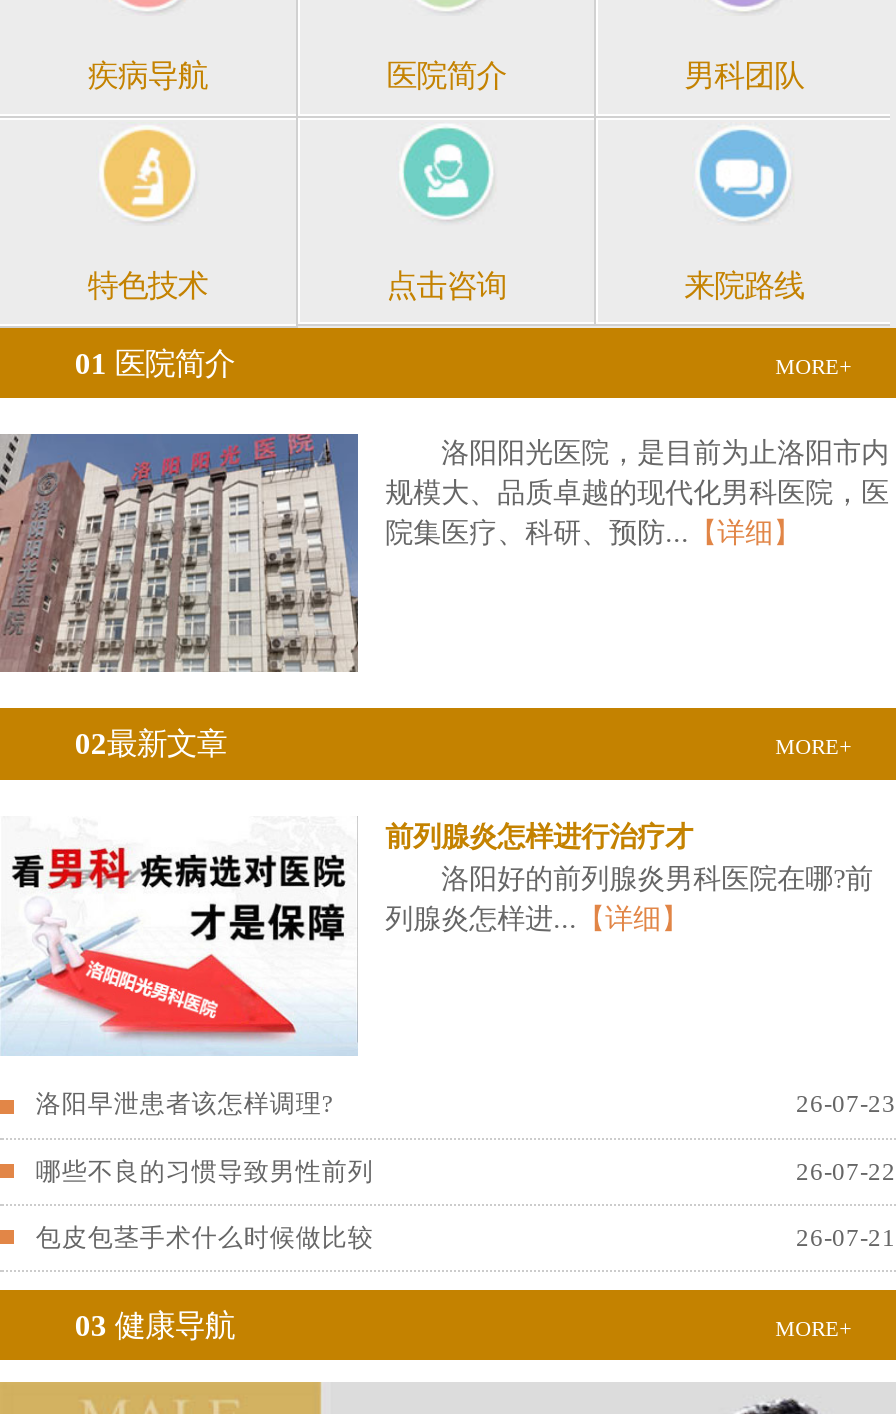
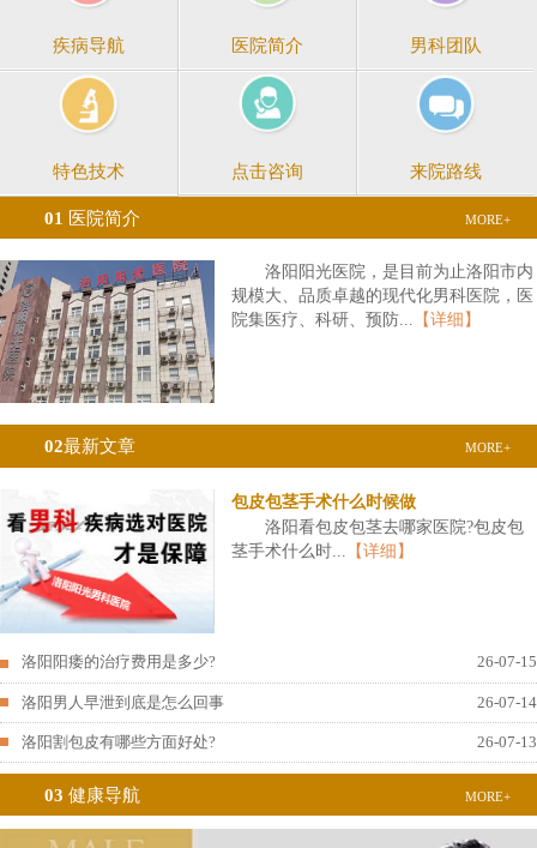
[385,821,873,933] 前列腺炎怎样进行治疗才 | 洛阳好的前列腺炎男科医院在哪?前 | 列腺炎怎样进...【详细】 -> [231,492,523,560] 包皮包茎手术什么时候做 | 洛阳看包皮包茎去哪家医院?包皮包 | 茎手术什么时...【详细】
[36,1091,896,1119] 洛阳早泄患者该怎样调理? | 26-07-23 -> [21,654,537,671] 洛阳阳痿的治疗费用是多少? | 26-07-15
[36,1157,896,1185] 哪些不良的习惯导致男性前列 | 26-07-22 -> [21,694,537,711] 洛阳男人早泄到底是怎么回事 | 26-07-14
[36,1224,896,1252] 包皮包茎手术什么时候做比较 | 26-07-21 -> [21,734,537,751] 洛阳割包皮有哪些方面好处? | 26-07-13

